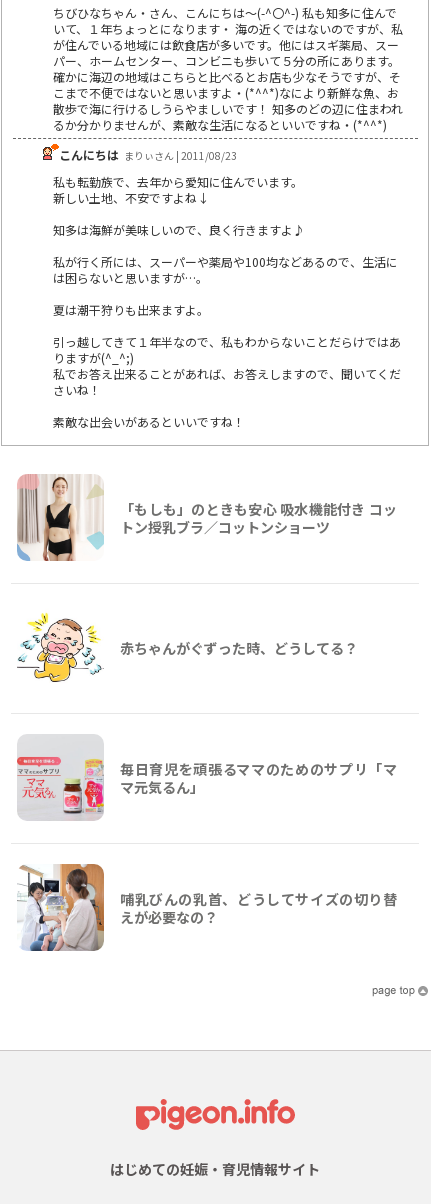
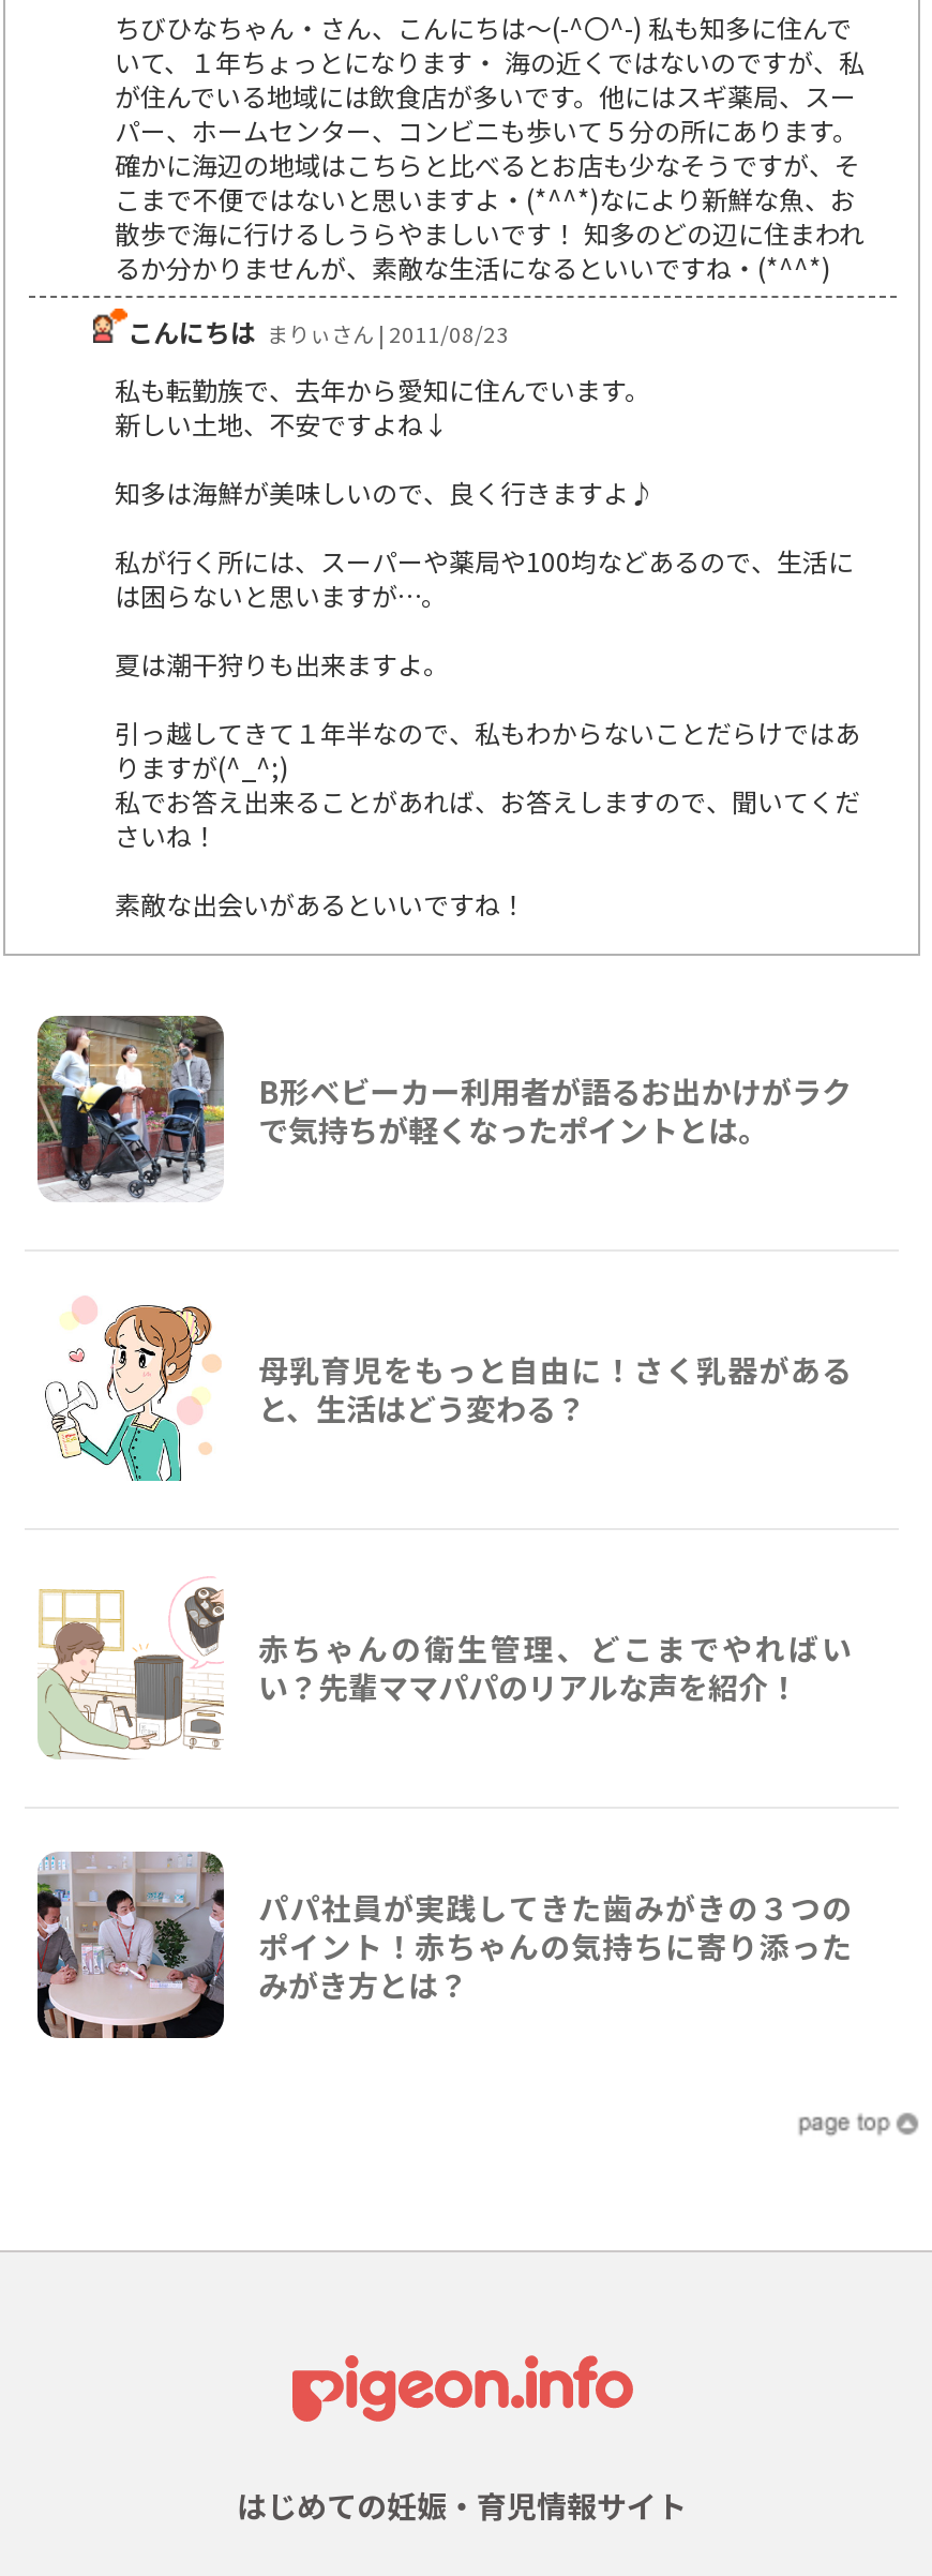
[16,474,397,562] [image] | 「もしも」のときも安心 吸水機能付き コッ | トン授乳ブラ／コットンショーツ -> [35,1014,852,1202] [image] | B形ベビーカー利用者が語るお出かけがラク | で気持ちが軽くなったポイントとは。
[16,606,358,691] [image] | 赤ちゃんがぐずった時、どうしてる？ -> [40,1297,852,1483] [image] | 母乳育児をもっと自由に！さく乳器がある | と、生活はどう変わる？
[16,734,397,821] [image] | 毎日育児を頑張るママのためのサプリ「マ | マ元気るん」 -> [40,1575,852,1757] [image] | 赤ちゃんの衛生管理、どこまでやればい | い？先輩ママパパのリアルな声を紹介！
[17,863,397,952] [image] | 哺乳びんの乳首、どうしてサイズの切り替 | えが必要なの？ -> [35,1849,852,2040] [image] | パパ社員が実践してきた歯みがきの３つの | ポイント！赤ちゃんの気持ちに寄り添った | みがき方とは？

